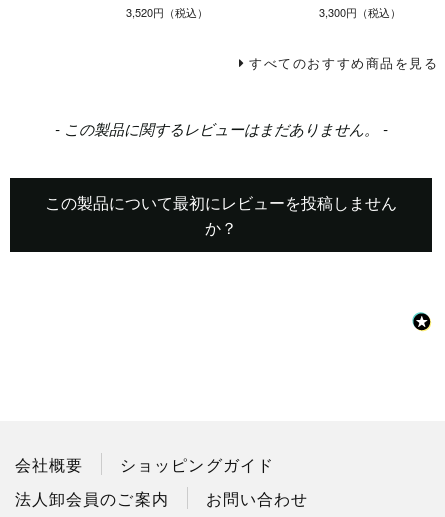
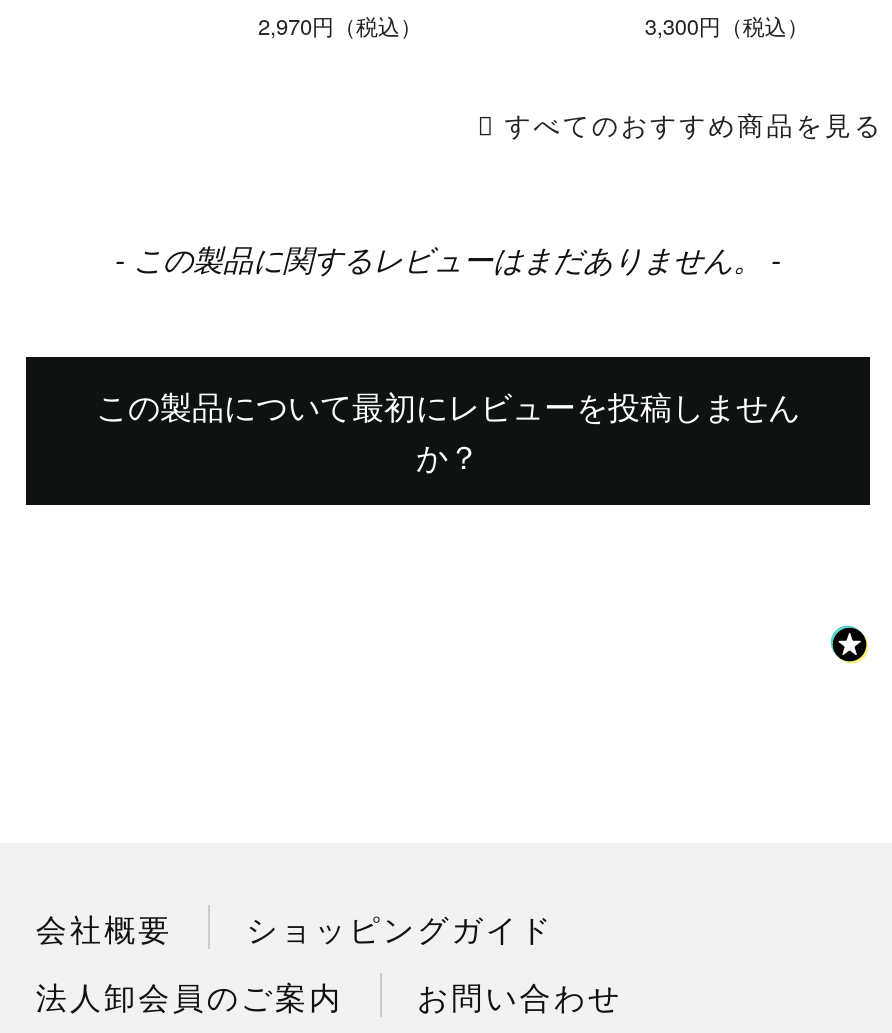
[126,4,164,20] 3,520円 -> [258,8,334,40] 2,970円

